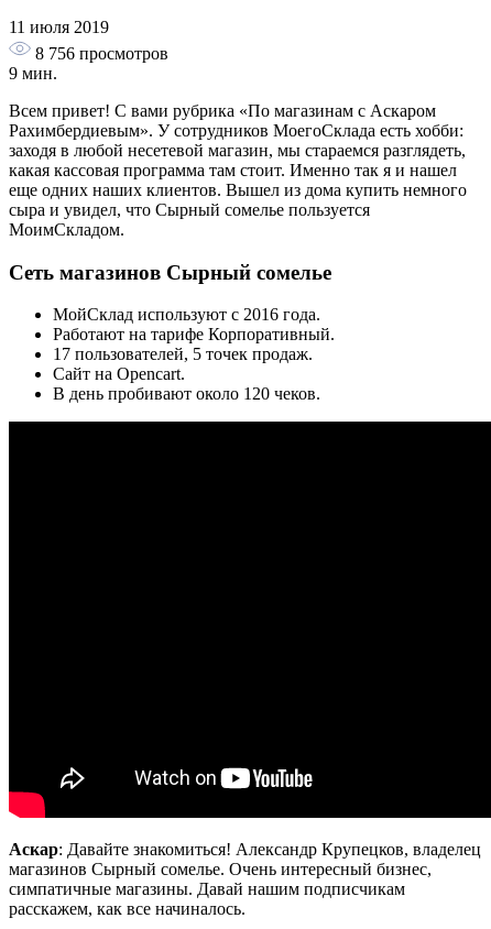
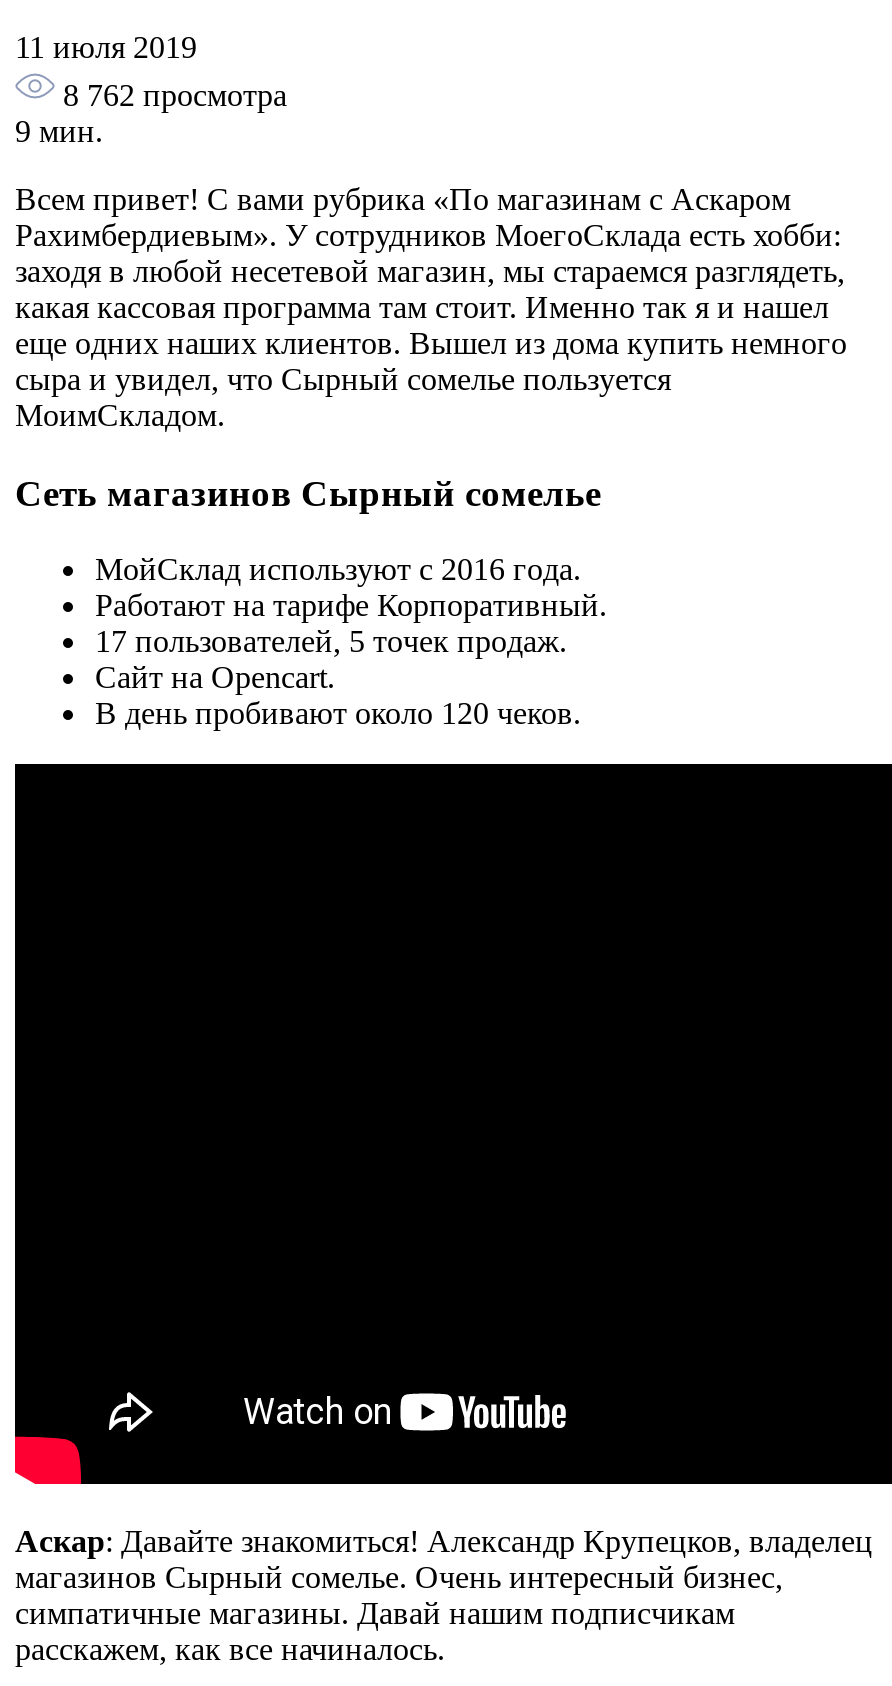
[31,44,168,63] 8 756 просмотров -> [55,78,287,112] 8 762 просмотра

